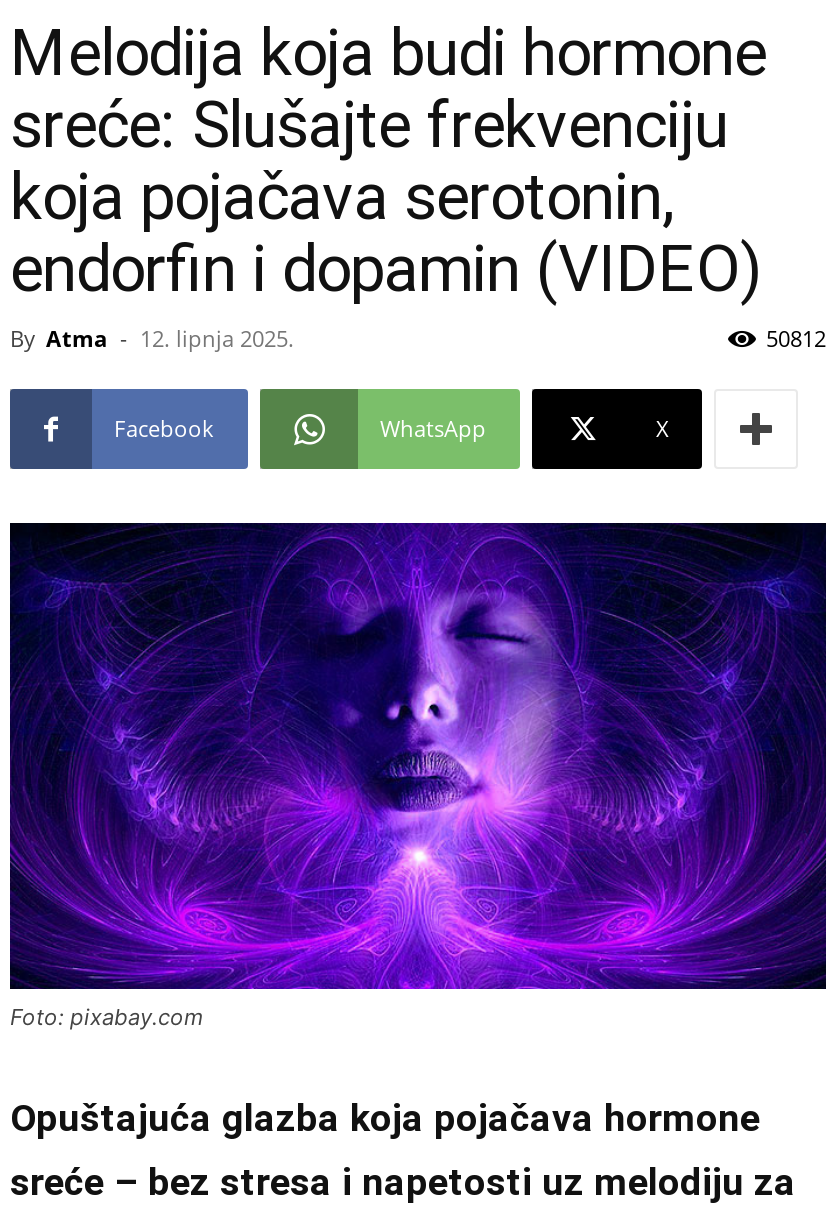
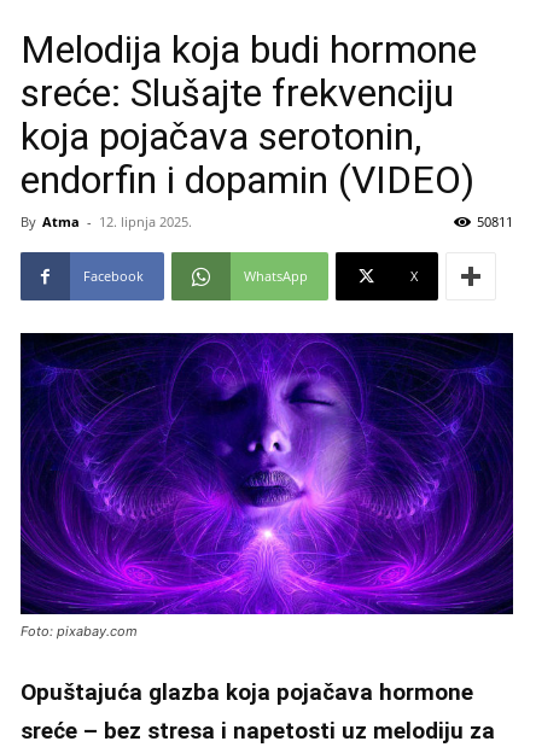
[766,323,826,353] 50812 -> [477,212,513,230] 50811

